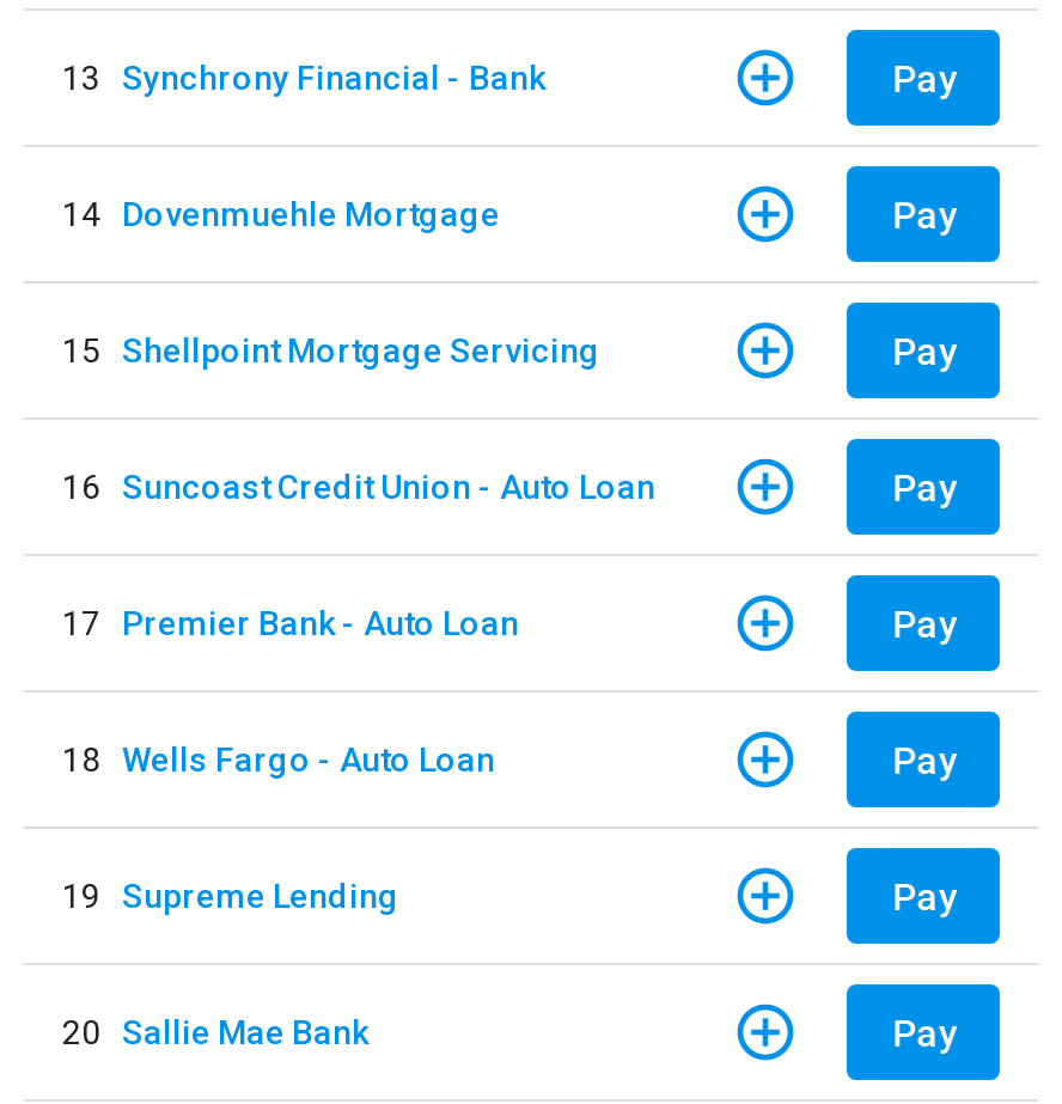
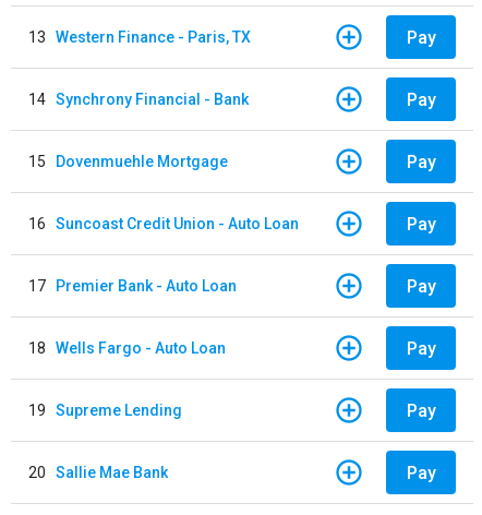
[62,57,545,96] 13 Synchrony Financial - Bank -> [28,28,251,45] 13 Western Finance - Paris, TX
[62,194,500,232] 14 Dovenmuehle Mortgage -> [28,90,249,107] 14 Synchrony Financial - Bank
[62,330,600,368] 15 Shellpoint Mortgage Servicing -> [28,152,228,170] 15 Dovenmuehle Mortgage

